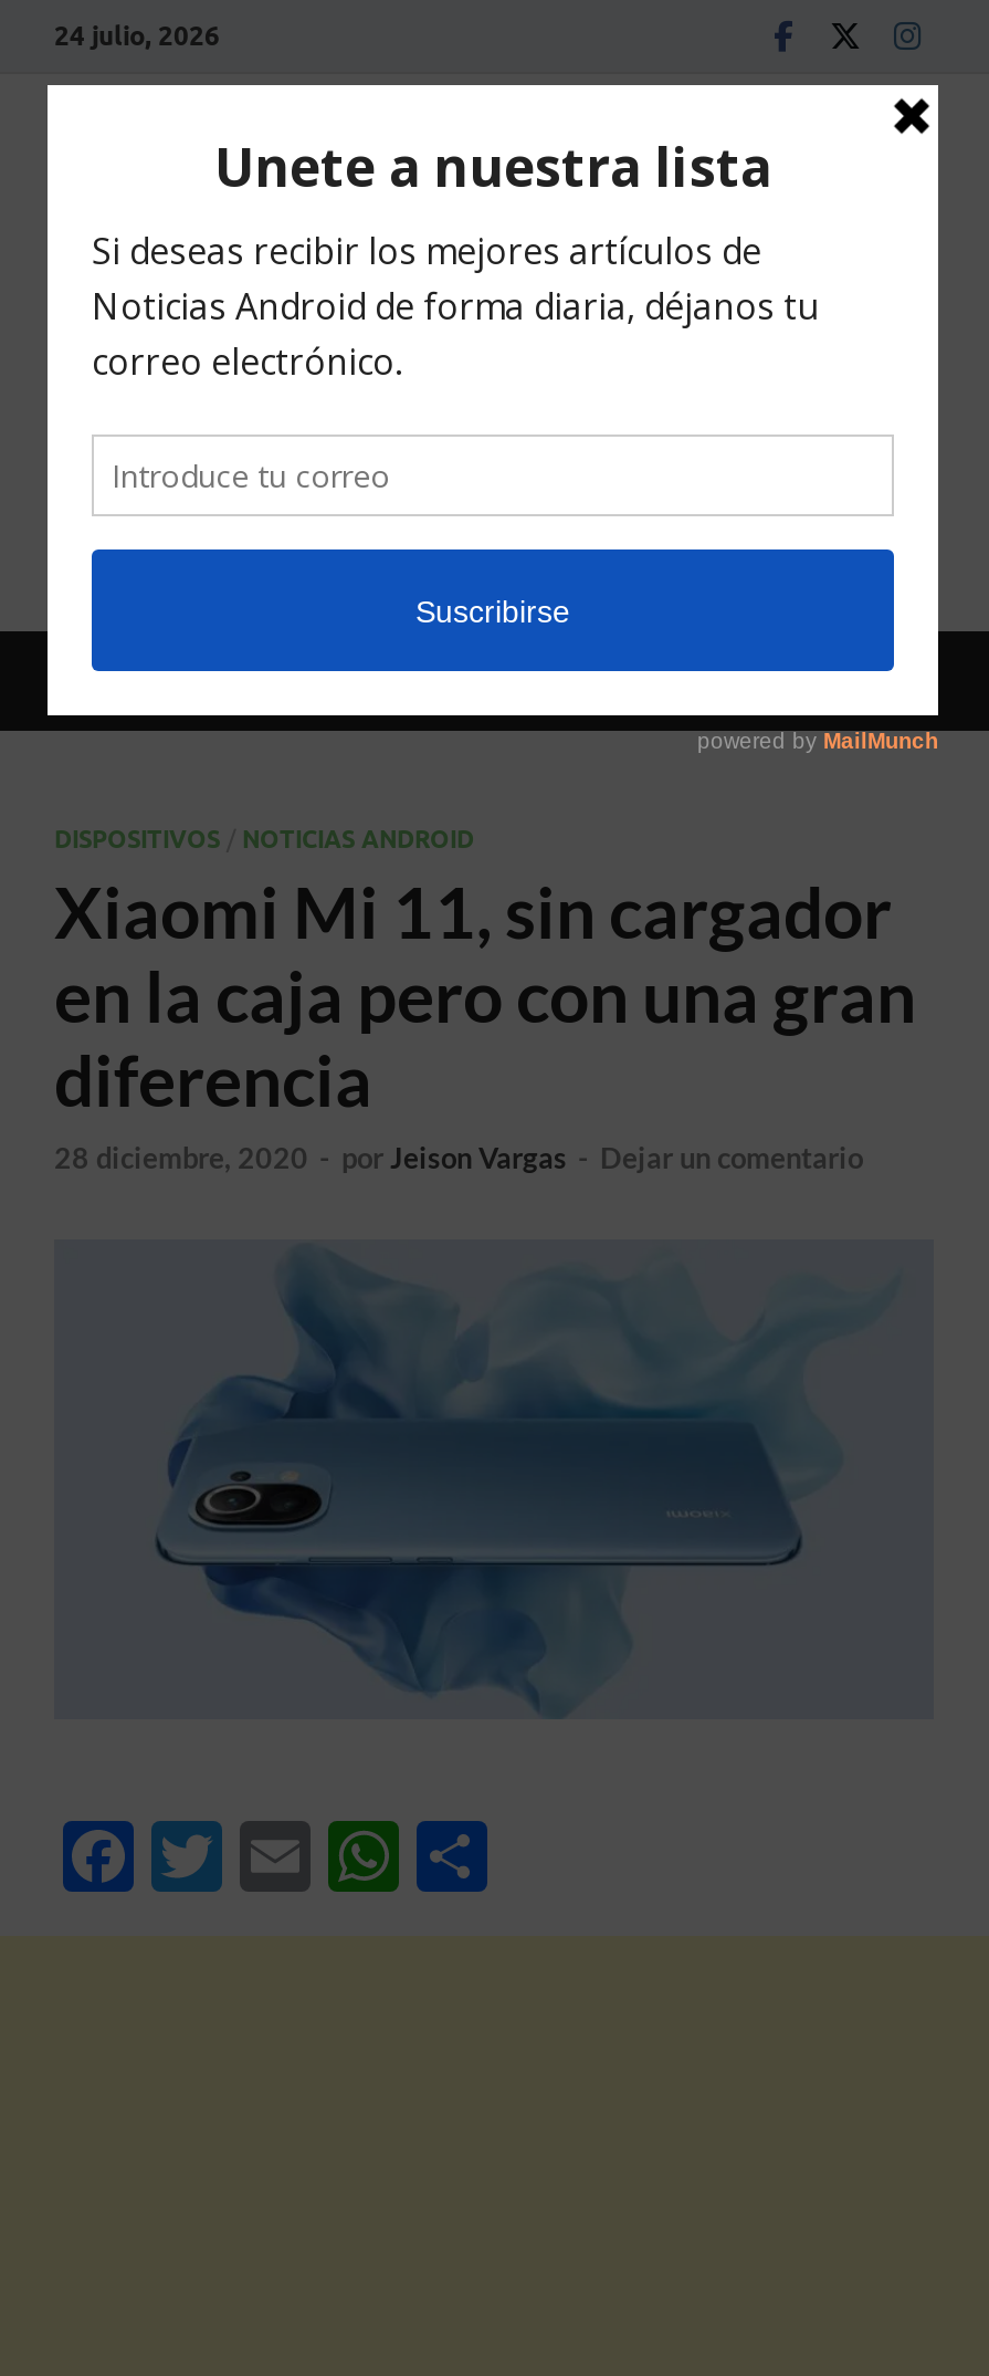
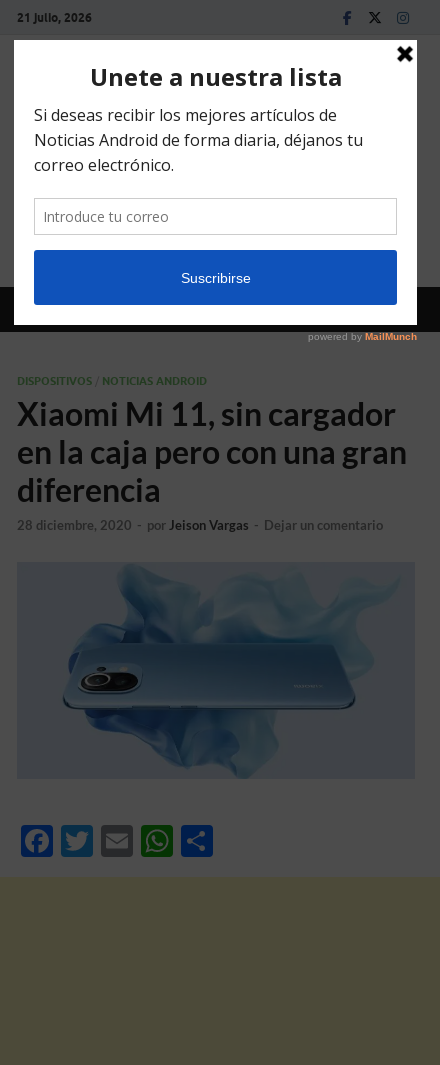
[54,18,220,51] 24 julio, 2026 -> [17,9,92,24] 21 julio, 2026

